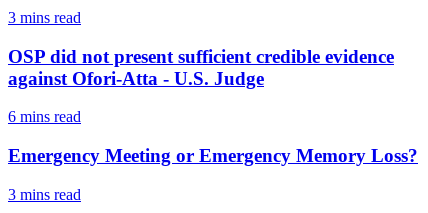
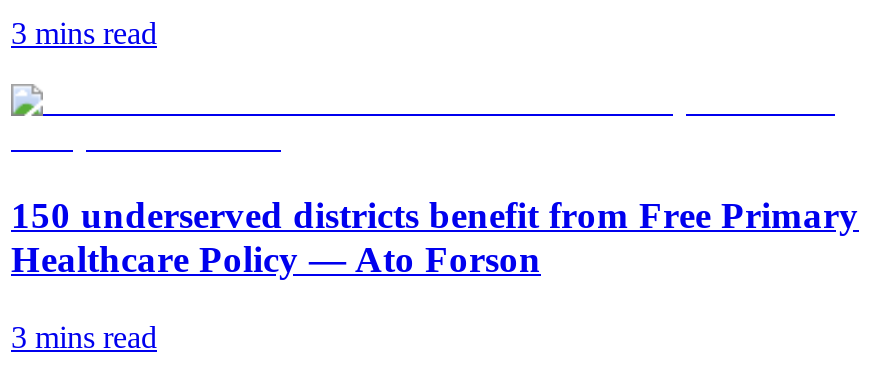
[8,45,418,166] OSP did not present sufficient credible evidence | against Ofori-Atta - U.S. Judge | 6 mins read | Emergency Meeting or Emergency Memory Loss? -> [11,194,859,280] 150 underserved districts benefit from Free Primary | Healthcare Policy — Ato Forson

